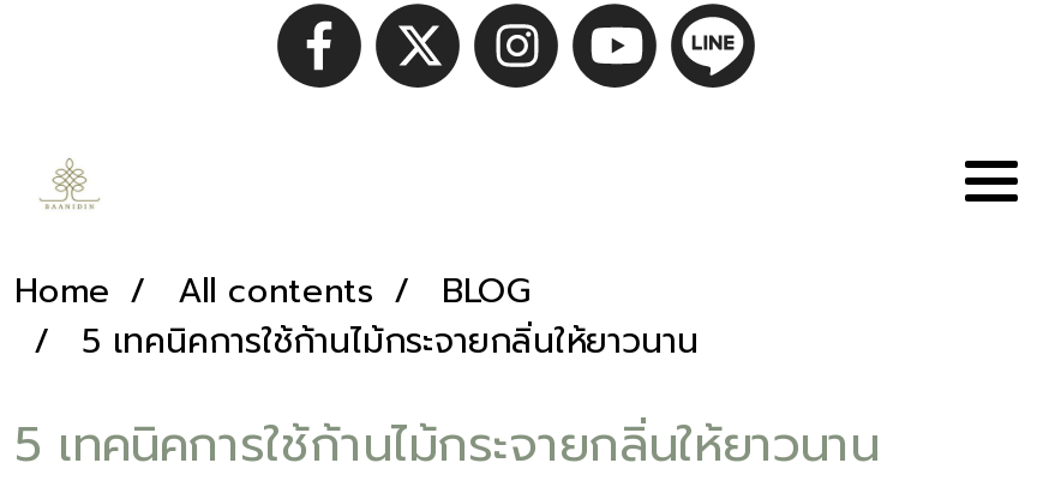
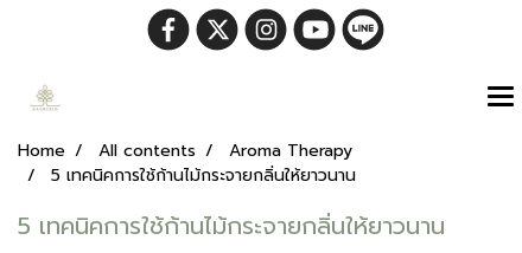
[442,266,531,317] BLOG -> [229,138,352,163] Aroma Therapy

